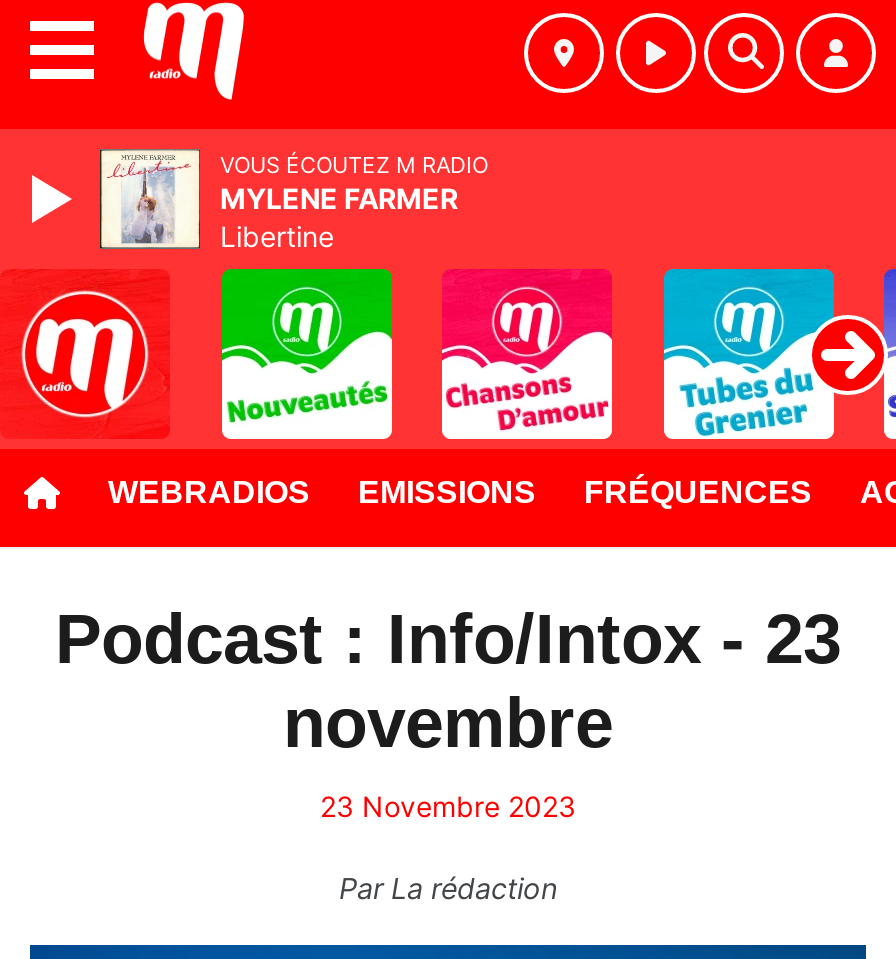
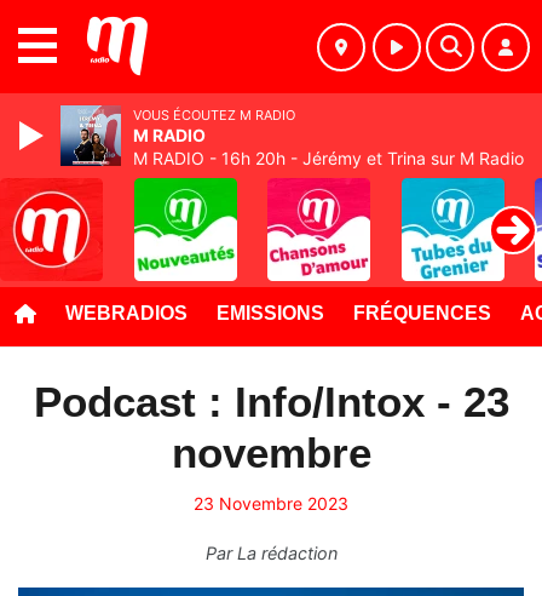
[98,149,458,253] [image] | MYLENE FARMER | Libertine -> [59,105,524,168] [image] | M RADIO | M RADIO - 16h 20h - Jérémy et Trina sur M Radio

